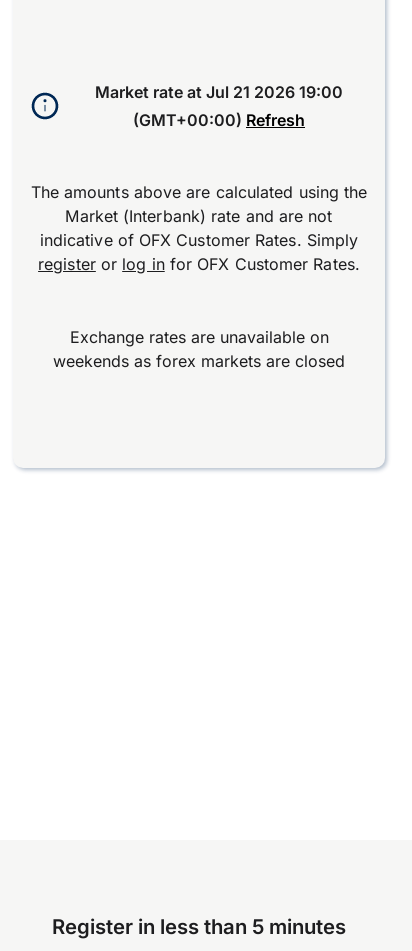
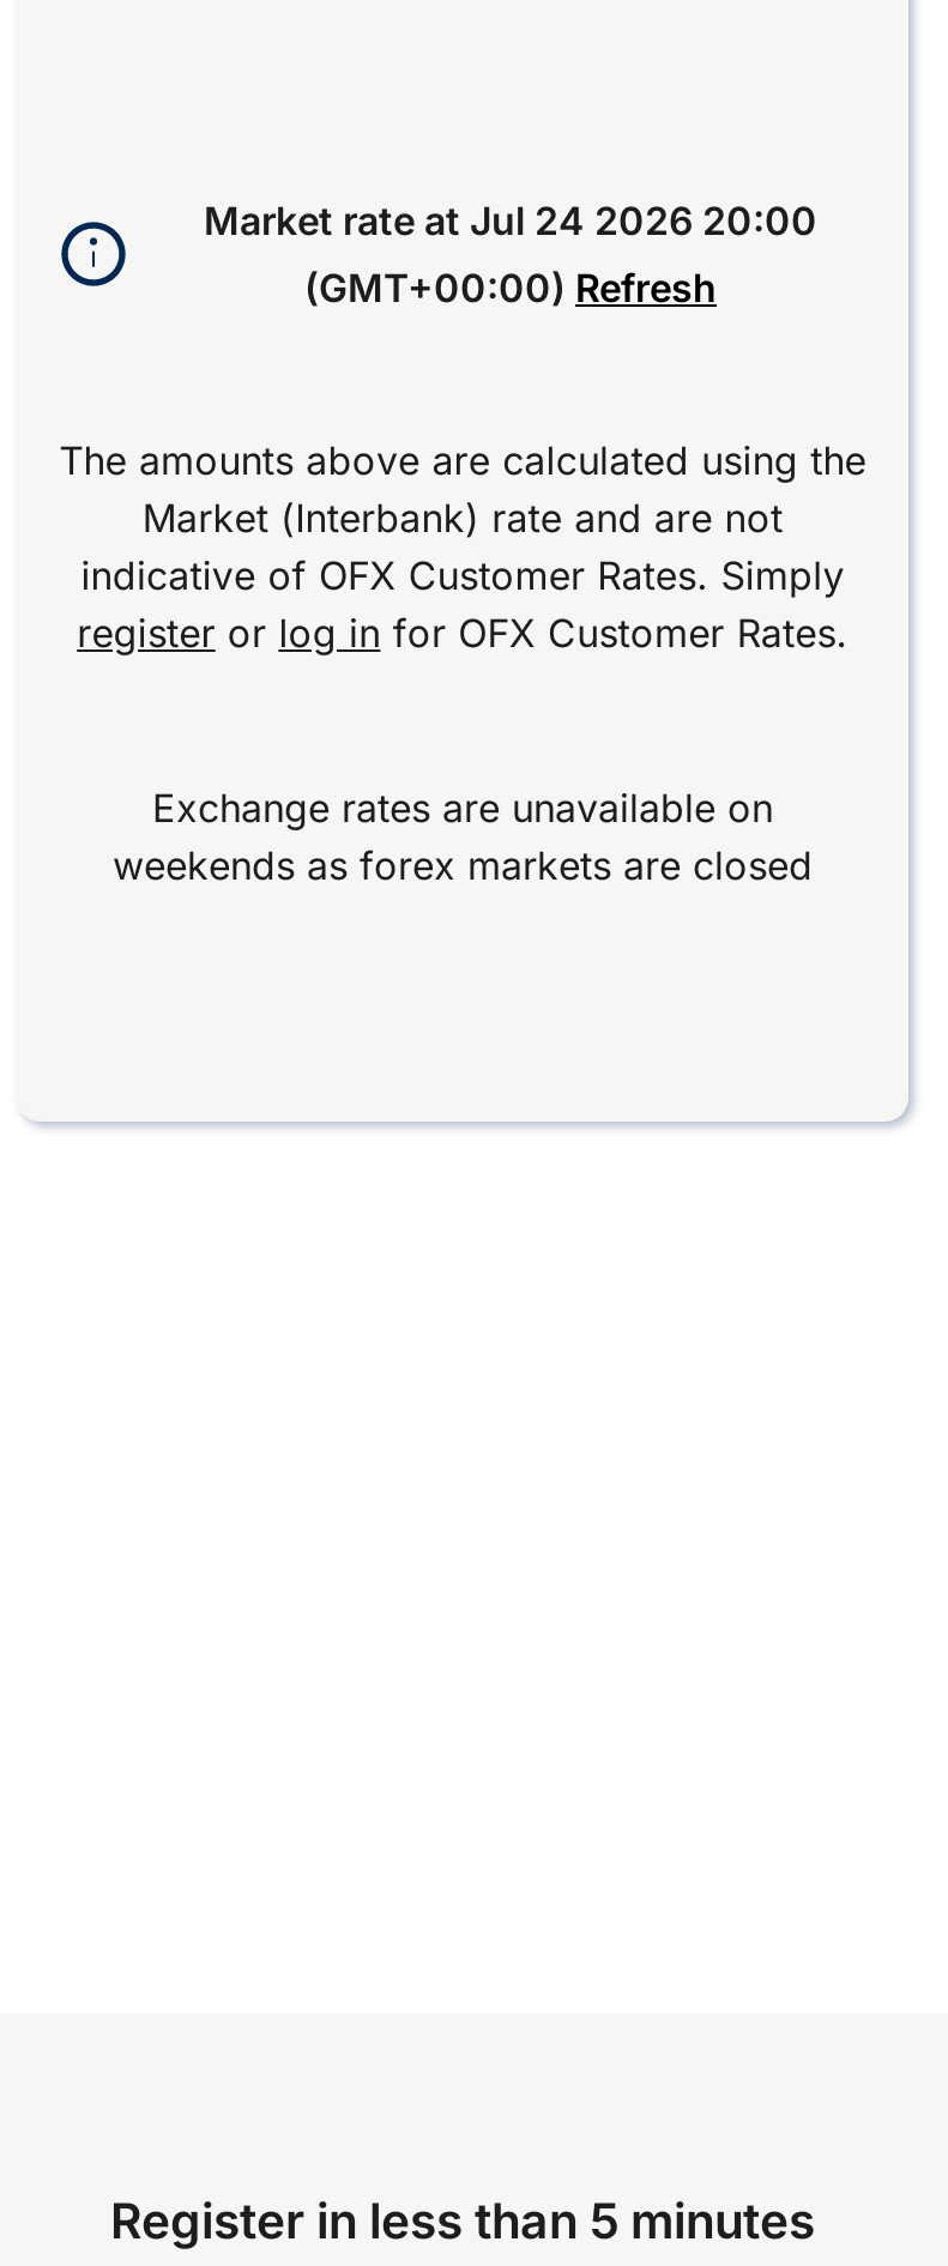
[95,82,343,102] Market rate at Jul 21 2026 19:00 -> [204,197,817,244] Market rate at Jul 24 2026 20:00

